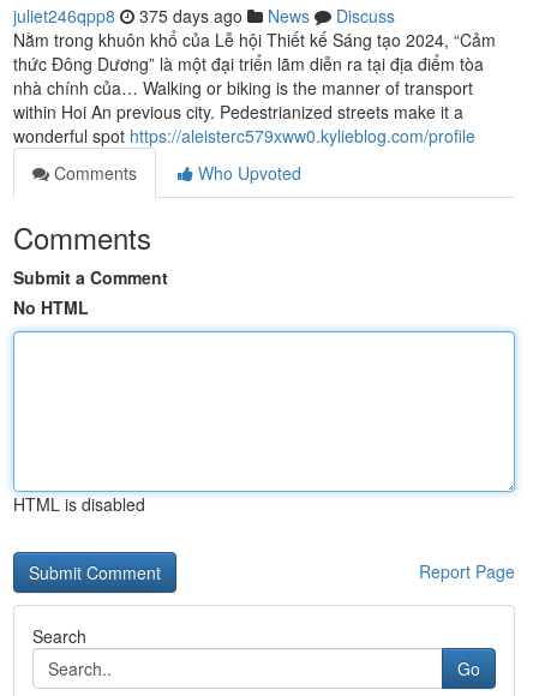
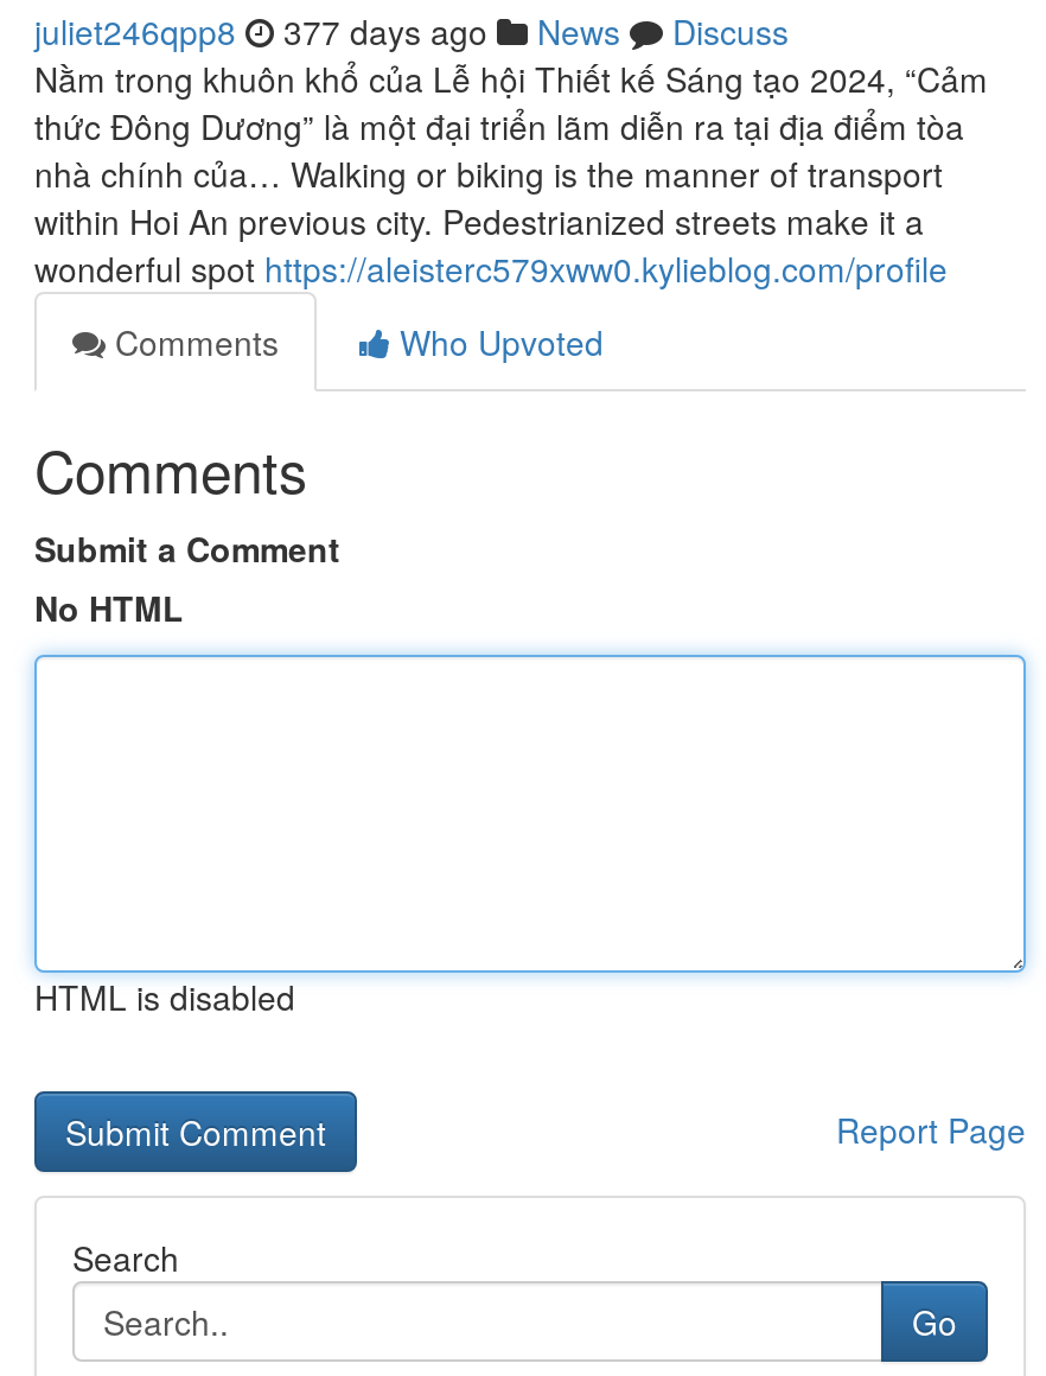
[13,4,395,28] juliet246qpp8 375 days ago News Discuss -> [34,7,789,55] juliet246qpp8 377 days ago News Discuss

